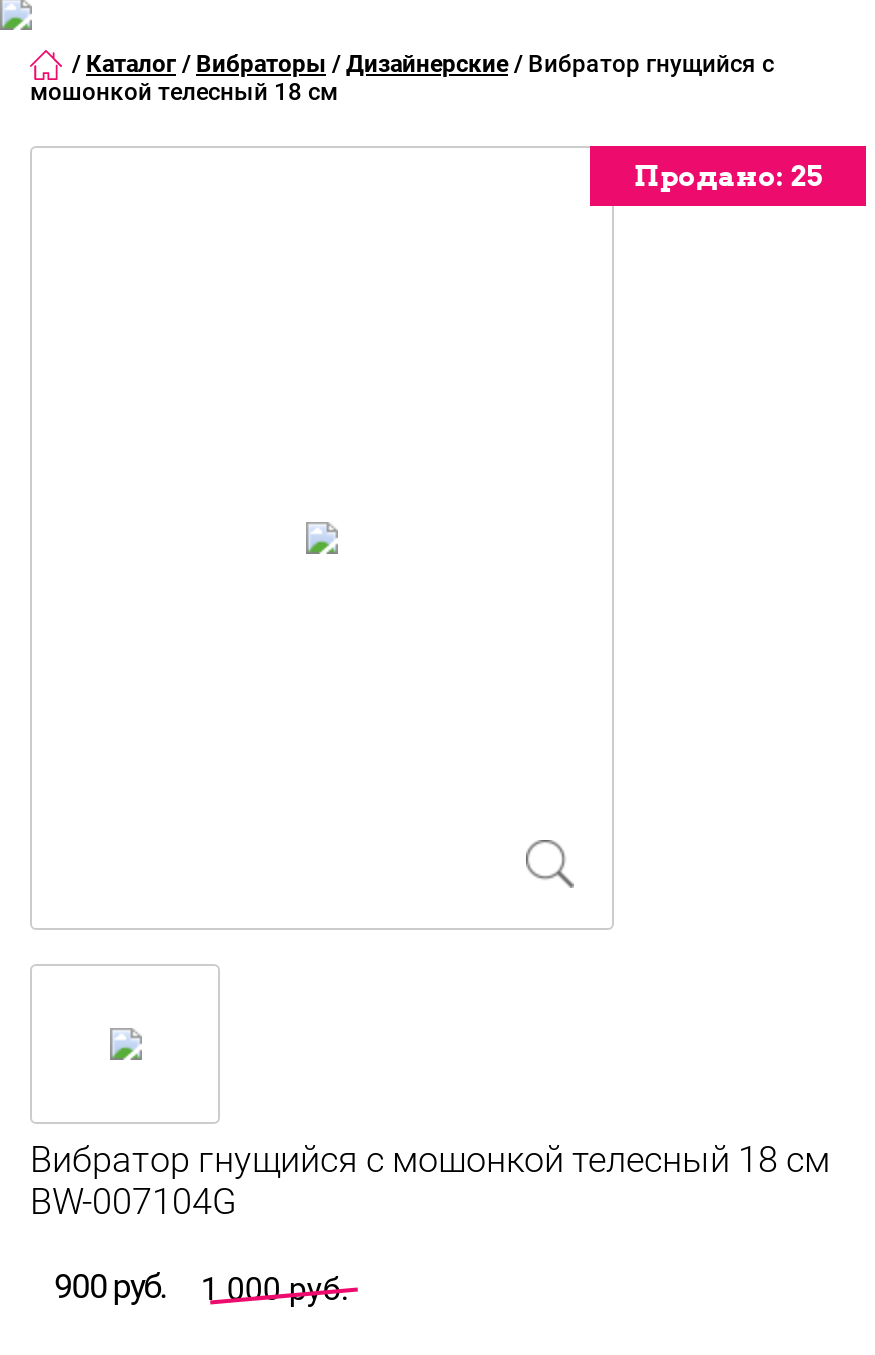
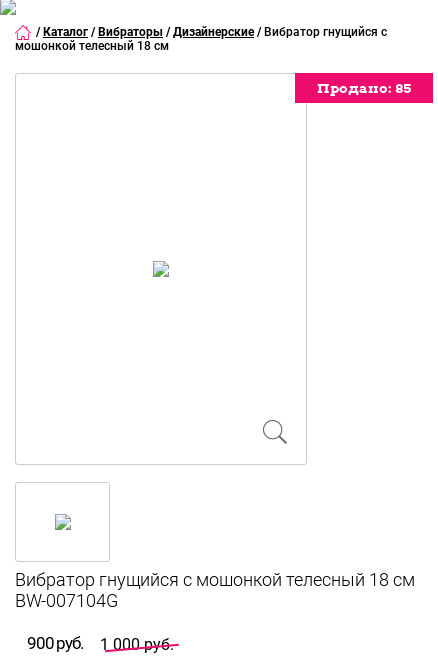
[634,160,822,192] Продано: 25 -> [317,80,411,96] Продано: 85

